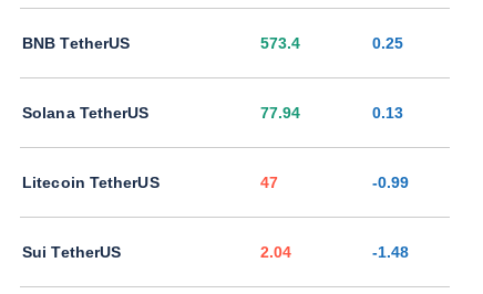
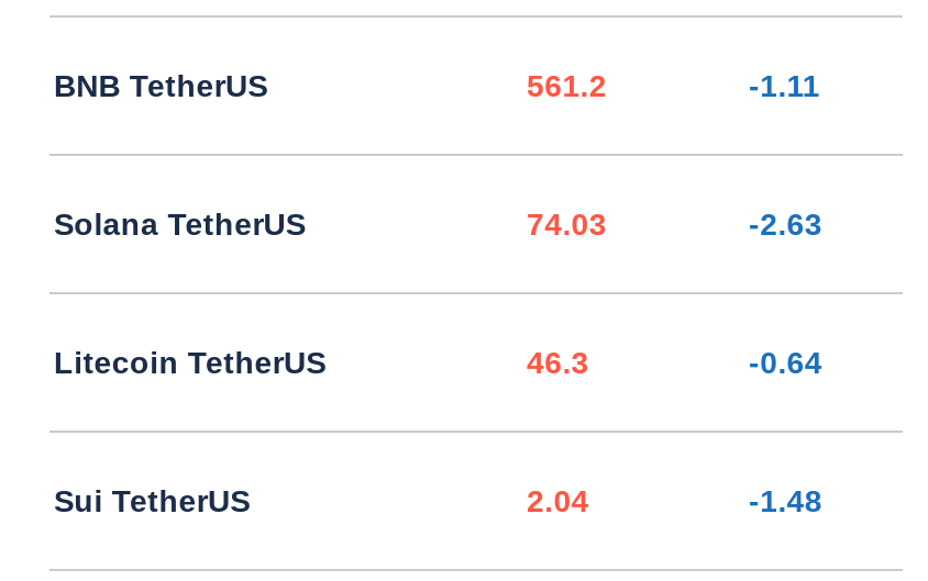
[260,34,301,52] 573.4 -> [527,68,607,103] 561.2
[372,34,404,52] 0.25 -> [749,68,820,103] -1.11
[260,104,301,122] 77.94 -> [527,207,607,242] 74.03
[372,104,404,122] 0.13 -> [749,207,822,242] -2.63
[260,174,278,191] 47 -> [527,345,589,380] 46.3
[372,174,409,191] -0.99 -> [749,345,822,380] -0.64

